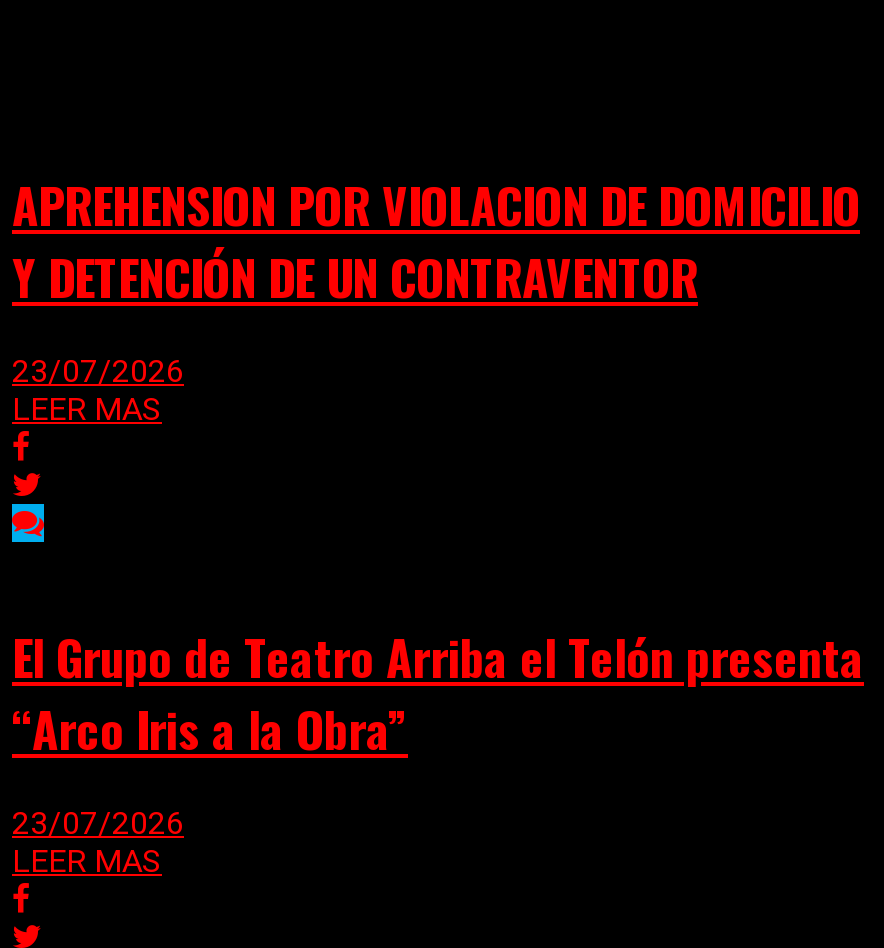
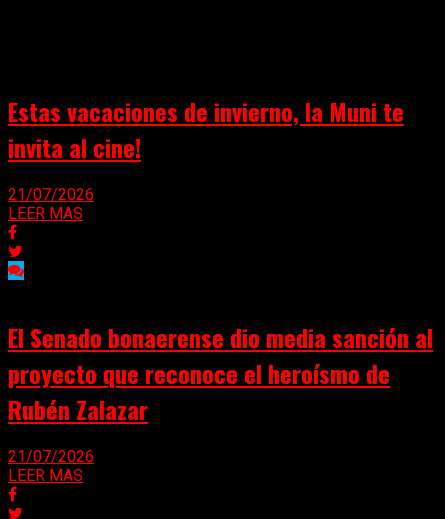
[12,168,860,312] APREHENSION POR VIOLACION DE DOMICILIO | Y DETENCIÓN DE UN CONTRAVENTOR -> [8,93,404,165] Estas vacaciones de invierno, la Muni te | invita al cine!
[12,352,184,390] 23/07/2026 -> [8,185,94,204] 21/07/2026
[12,620,864,764] El Grupo de Teatro Arriba el Telón presenta | “Arco Iris a la Obra” -> [8,319,433,427] El Senado bonaerense dio media sanción al | proyecto que reconoce el heroísmo de | Rubén Zalazar
[12,804,184,842] 23/07/2026 -> [8,447,94,466] 21/07/2026

